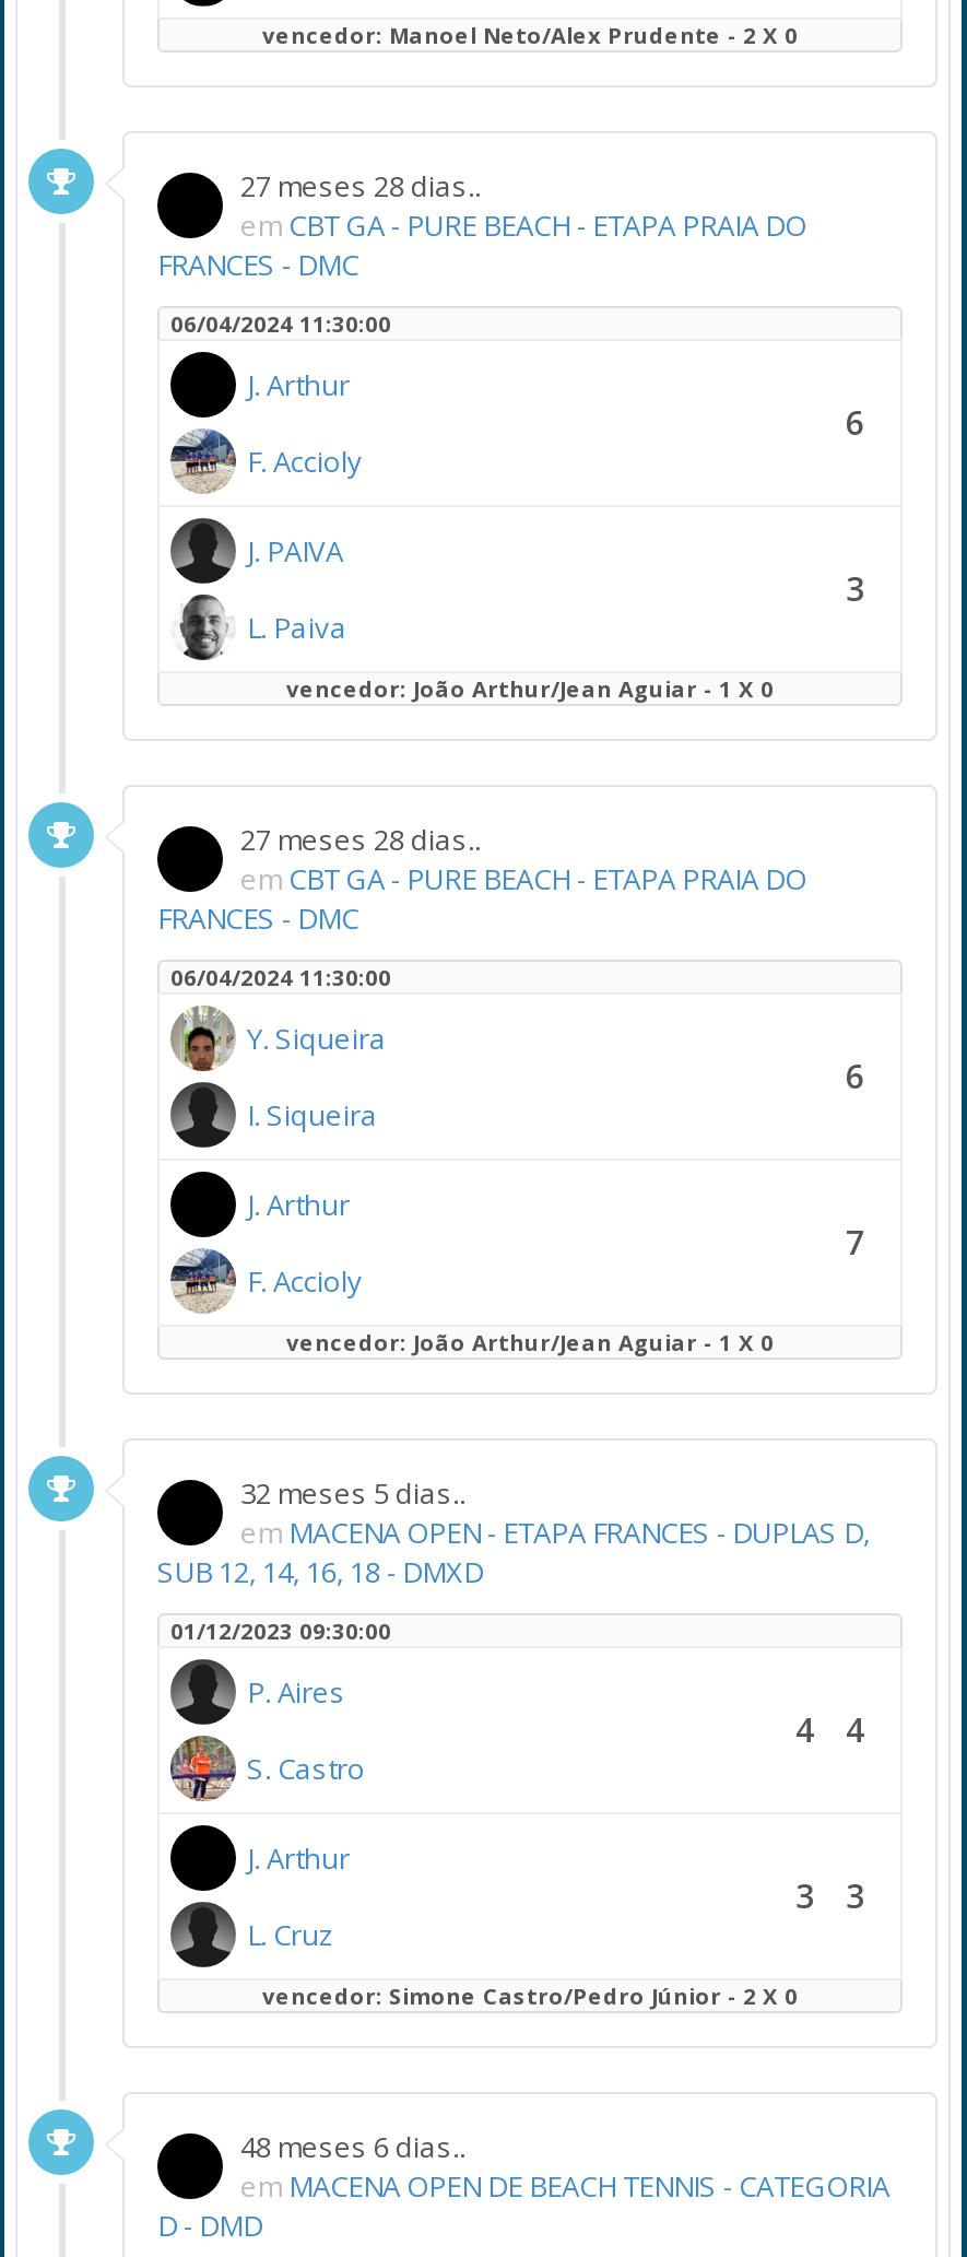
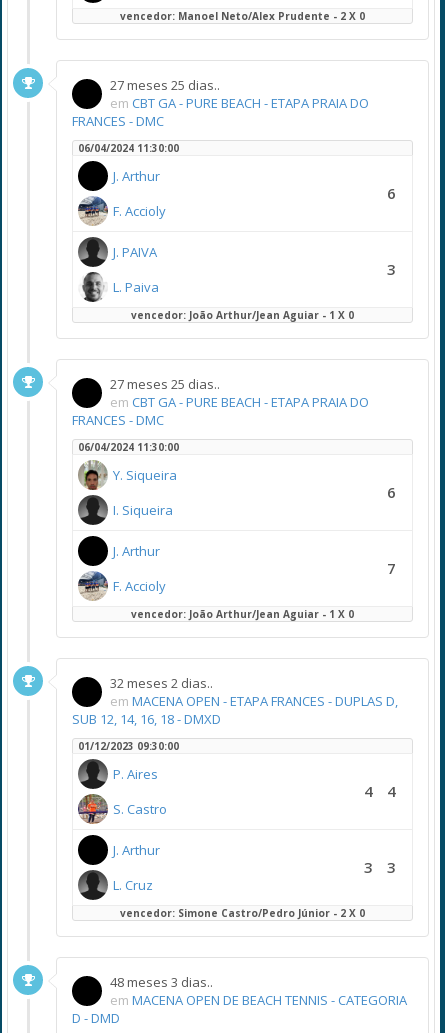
[240,166,481,205] 27 meses 28 dias.. -> [110,76,220,94] 27 meses 25 dias..
[240,820,481,859] 27 meses 28 dias.. -> [110,375,220,393] 27 meses 25 dias..
[240,1473,465,1513] 32 meses 5 dias.. -> [110,674,213,692] 32 meses 2 dias..
[240,2127,465,2166] 48 meses 6 dias.. -> [110,973,213,991] 48 meses 3 dias..

